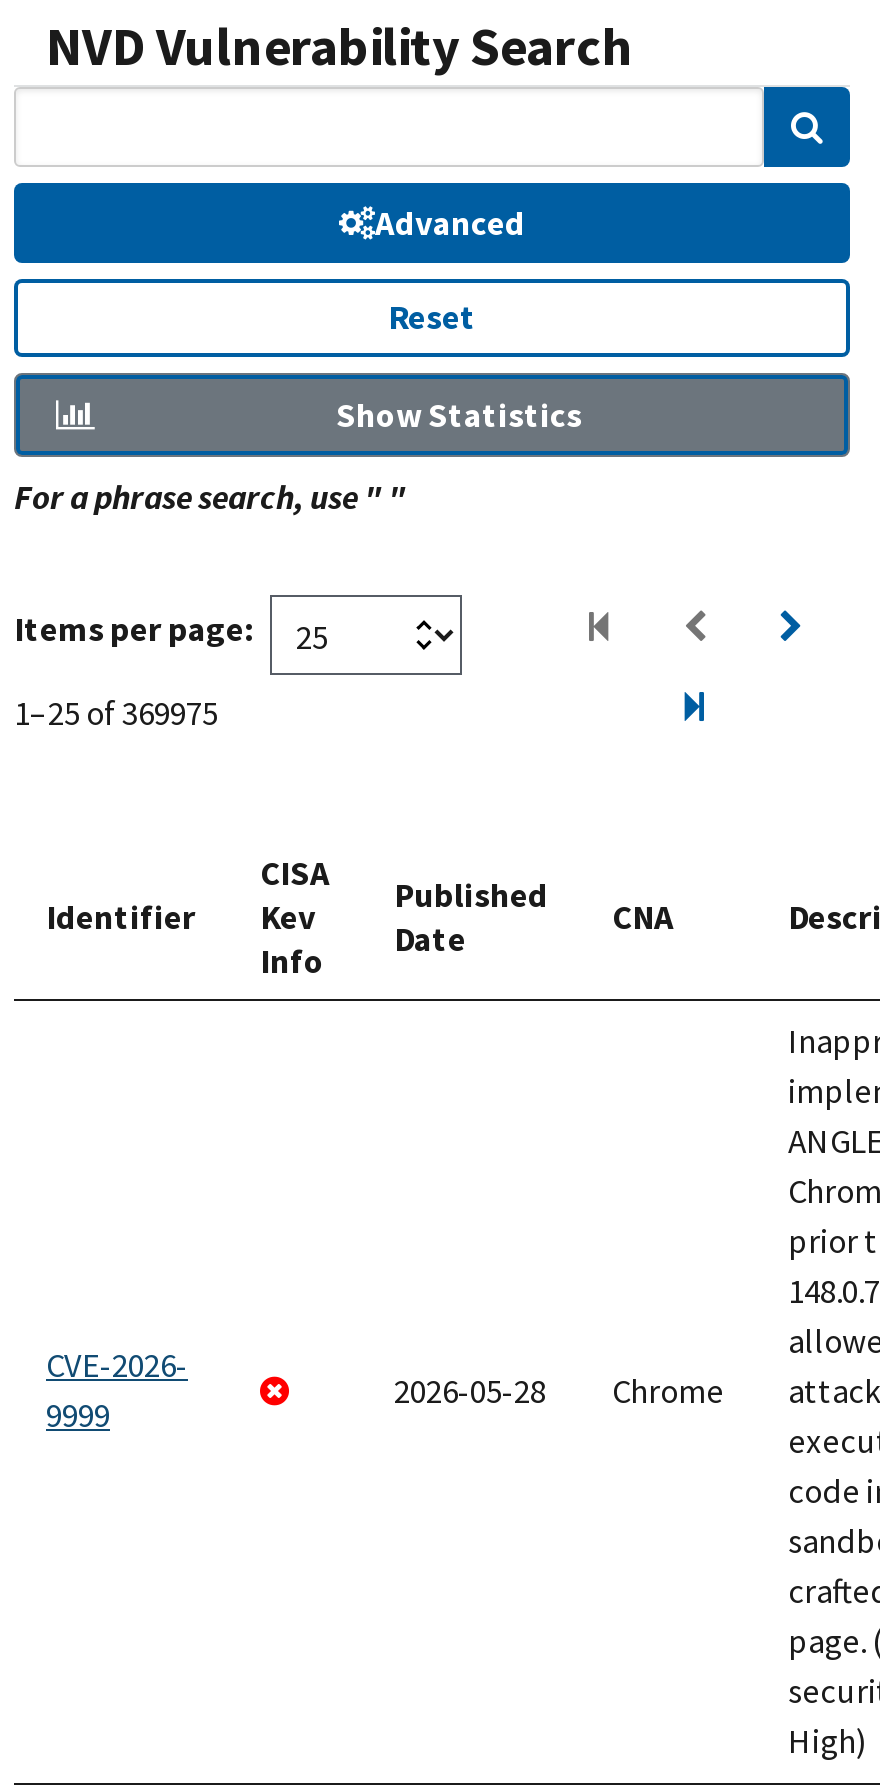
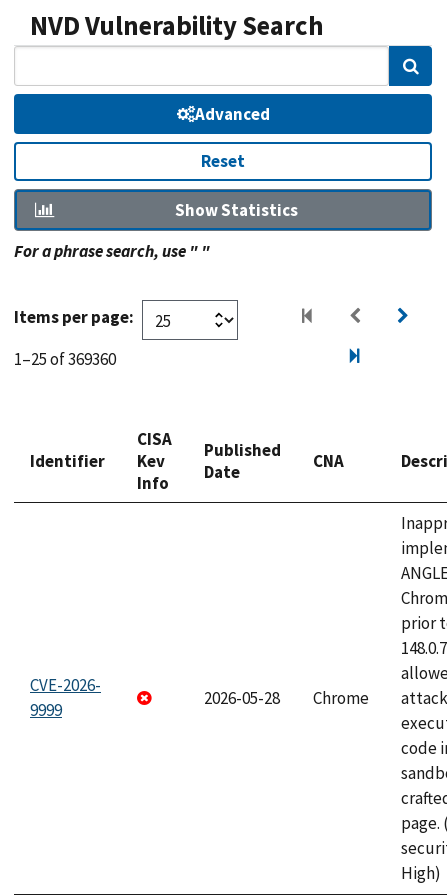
[14,691,218,735] 1–25 of 369975 -> [14,348,116,370] 1–25 of 369360

